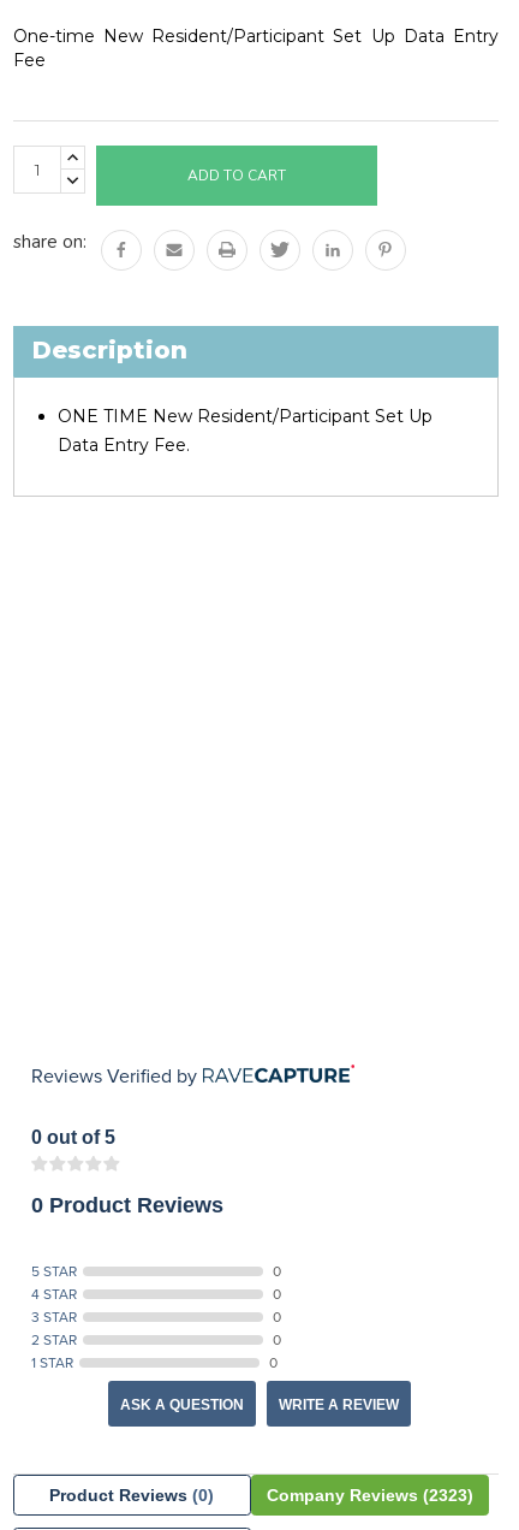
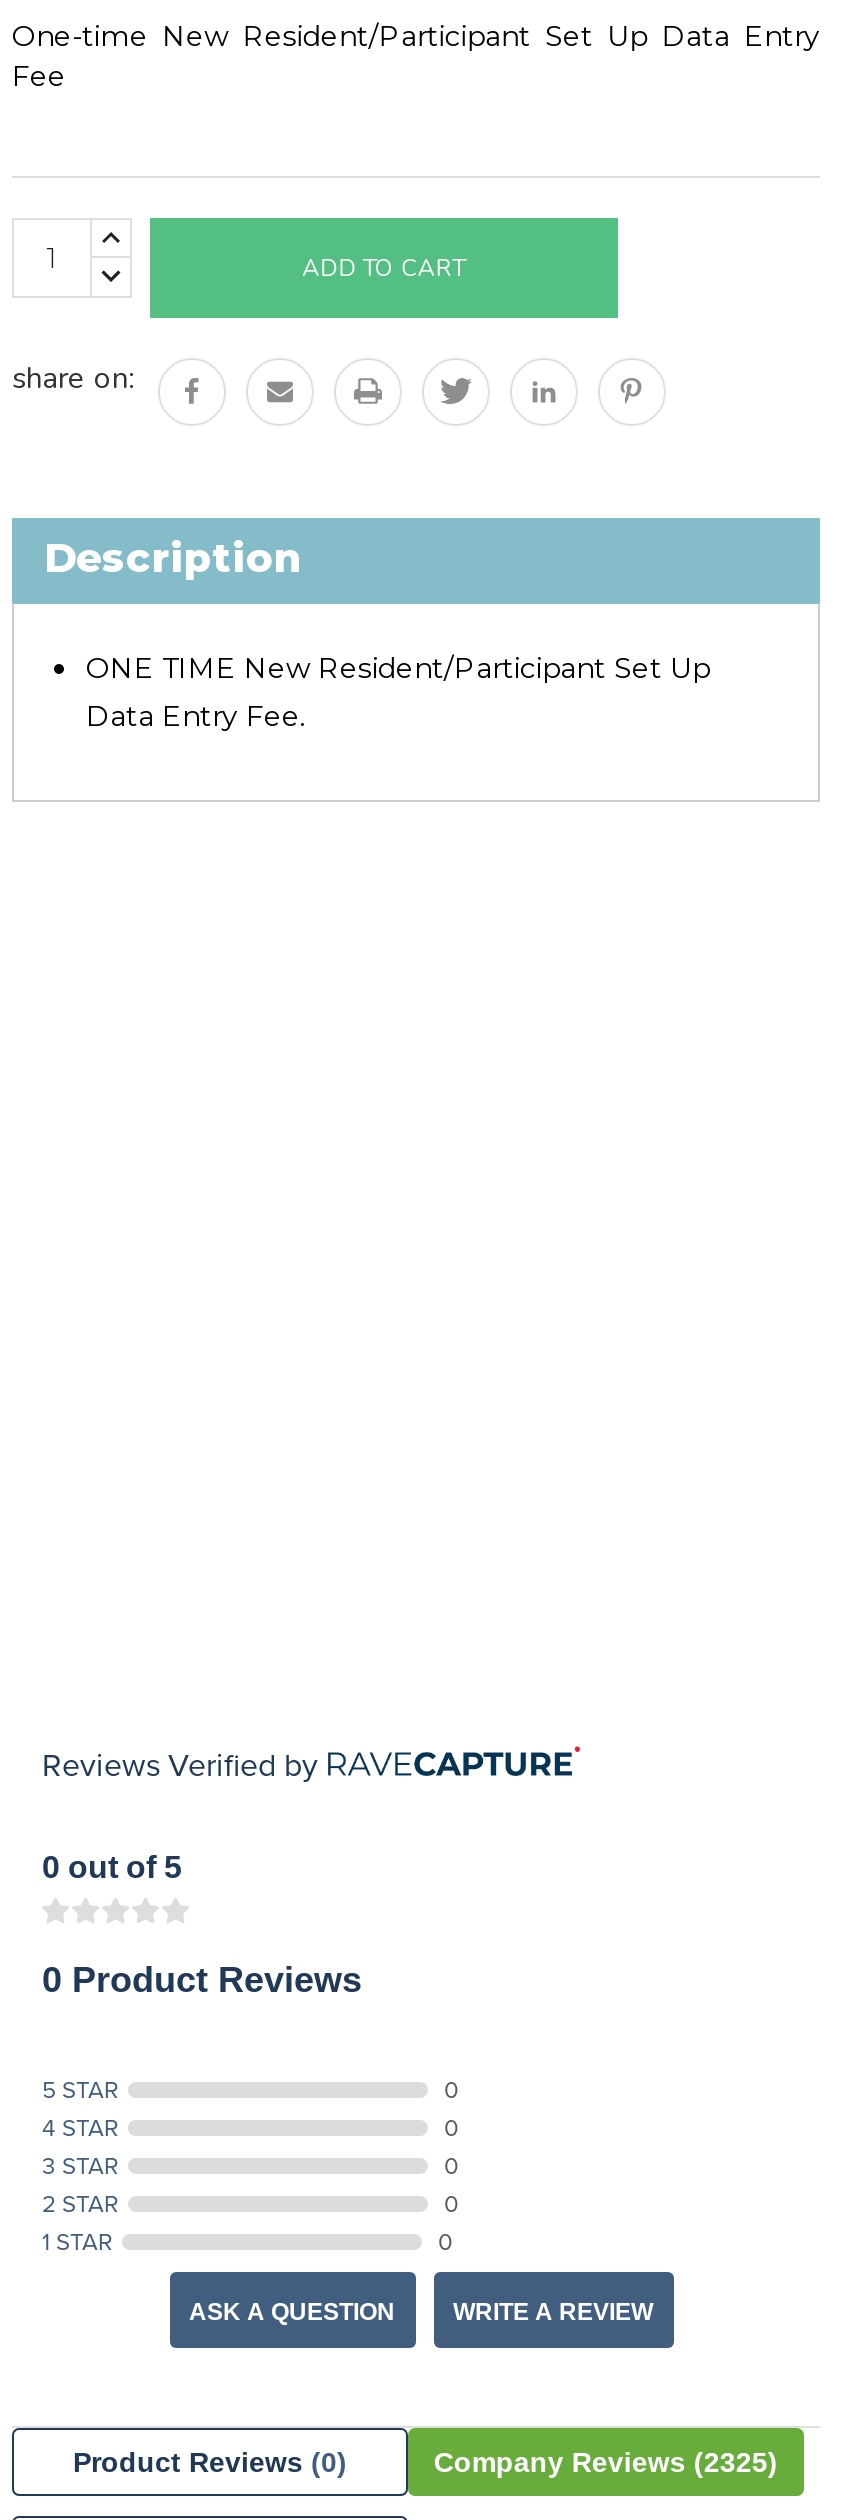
[267,1485,473,1504] Company Reviews (2323) -> [434,2445,778,2477] Company Reviews (2325)

